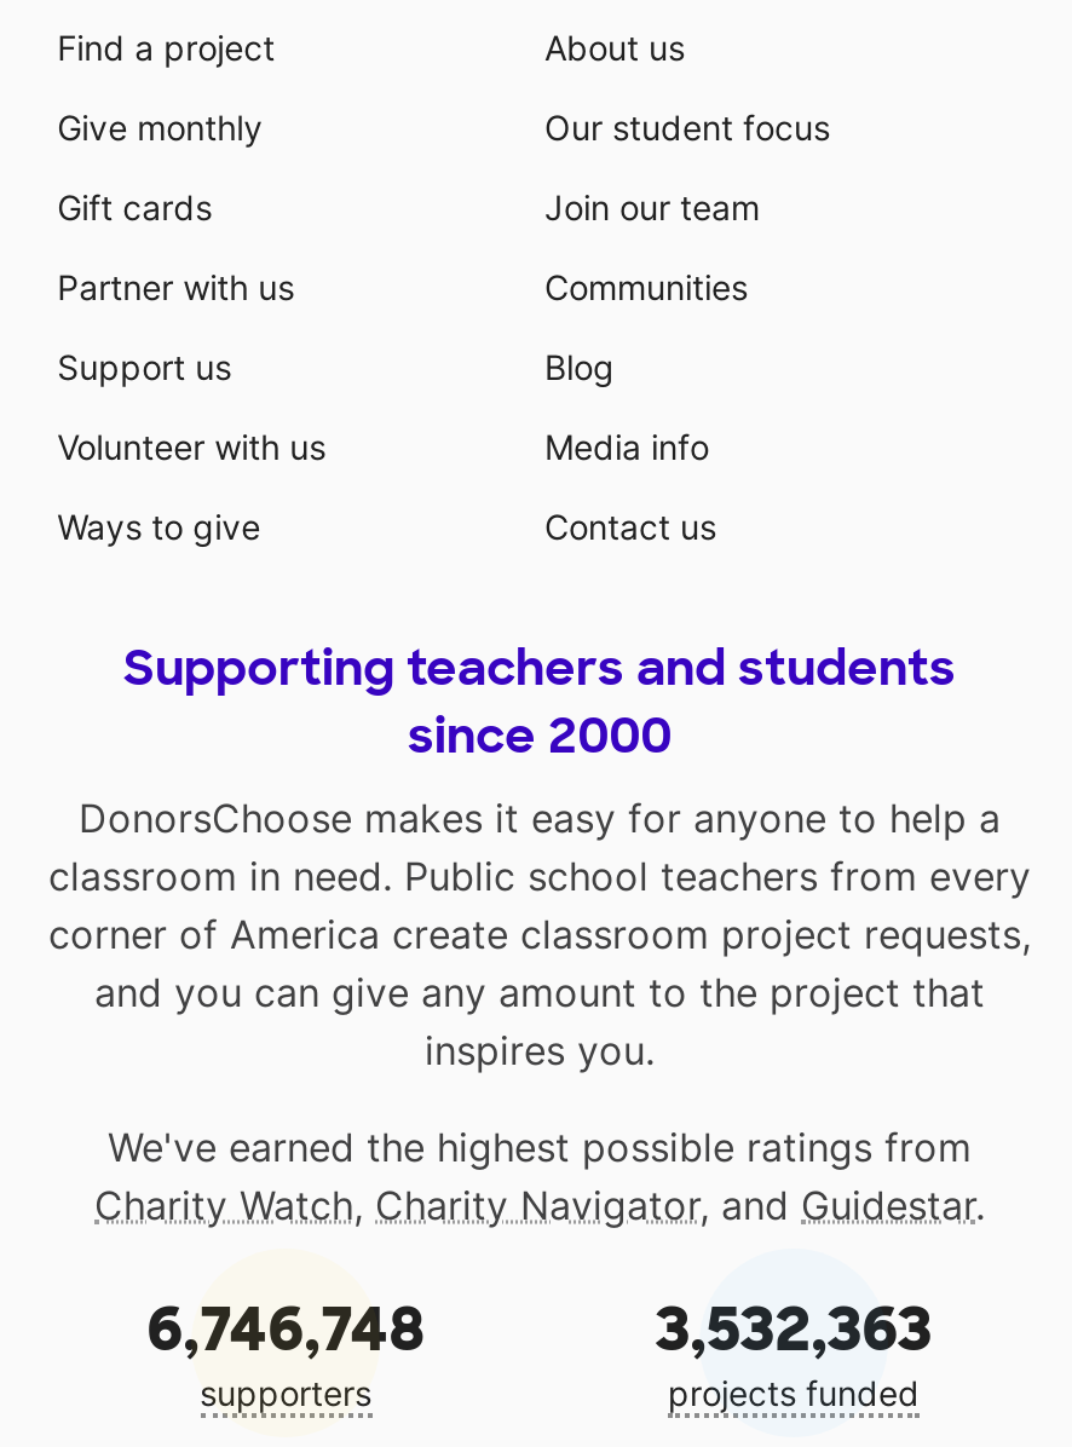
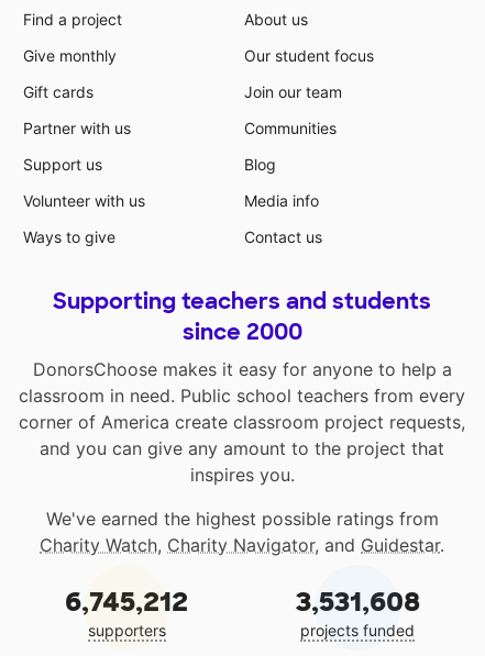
[146,1293,425,1368] 6,746,748 -> [65,585,188,619] 6,745,212
[656,1293,932,1368] 3,532,363 -> [295,585,420,619] 3,531,608

